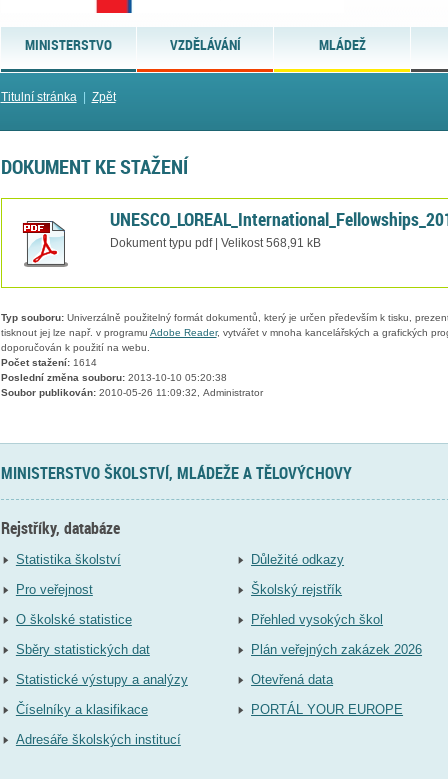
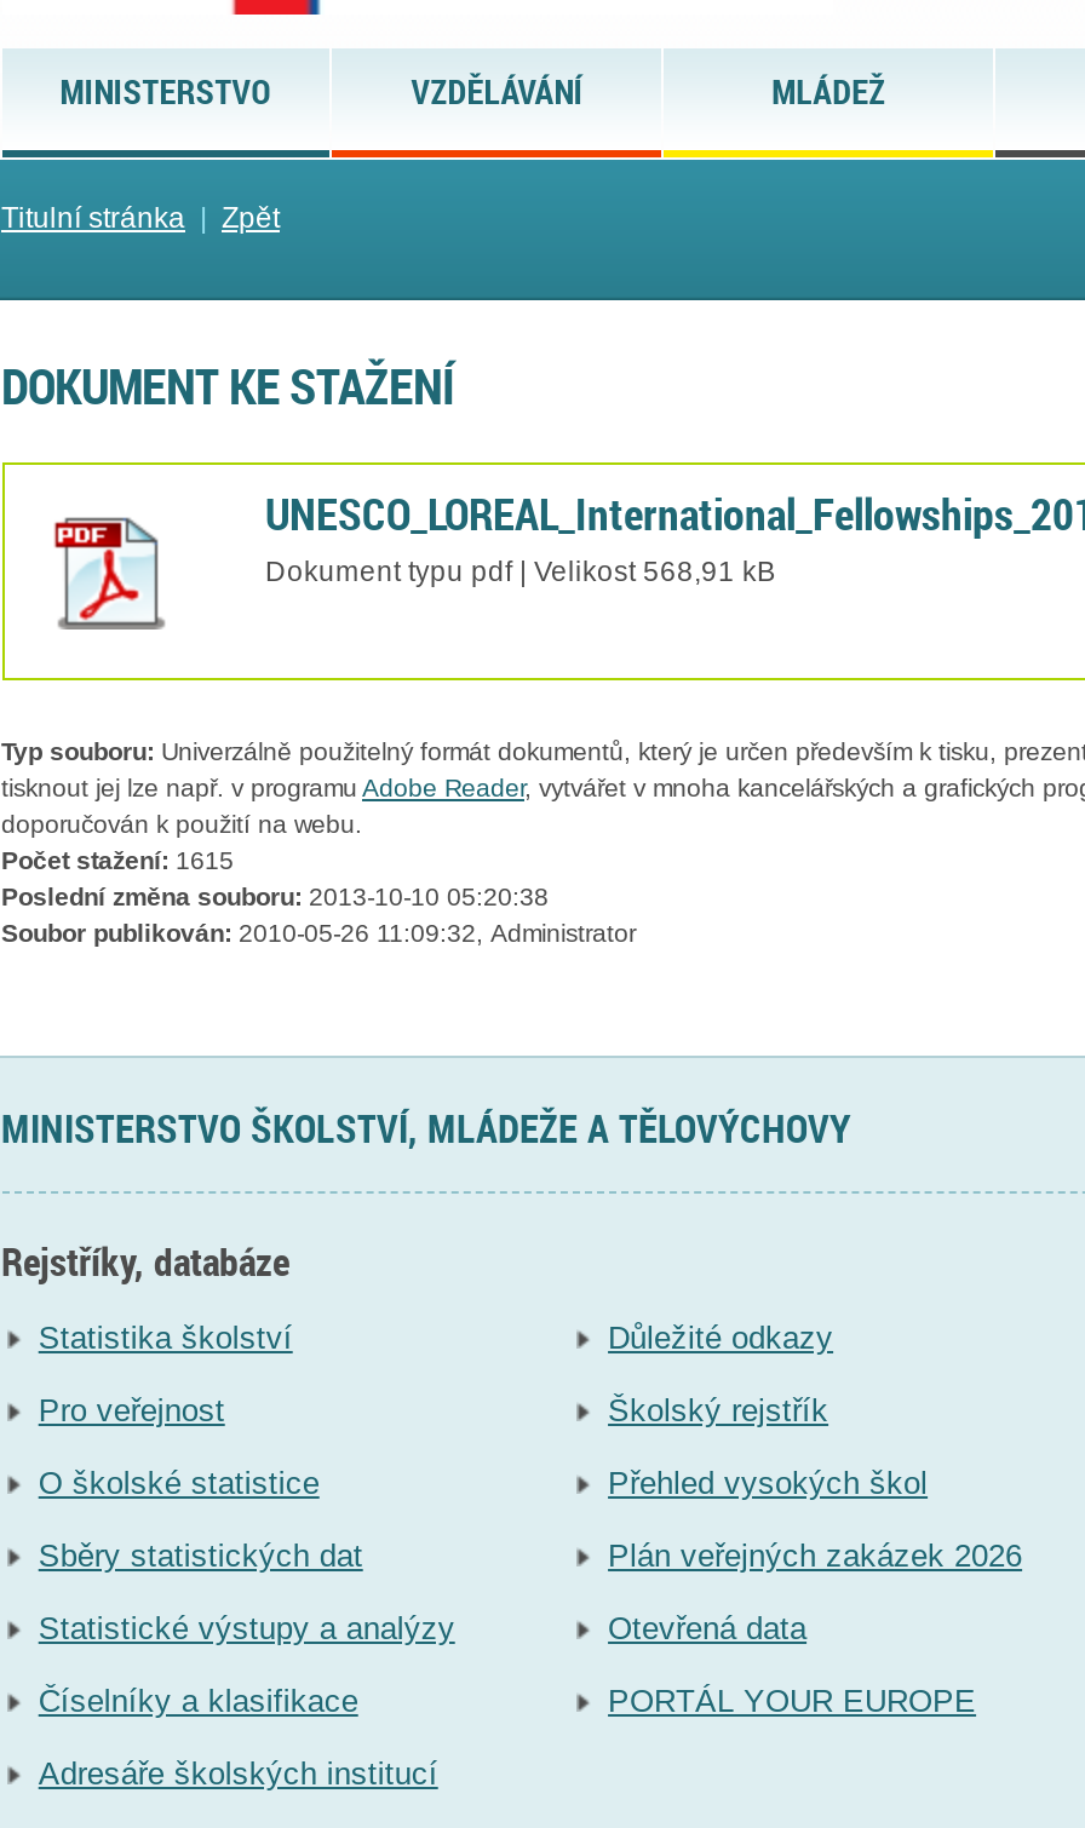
[0,357,96,368] Počet stažení: 1614 -> [1,849,234,875] Počet stažení: 1615

